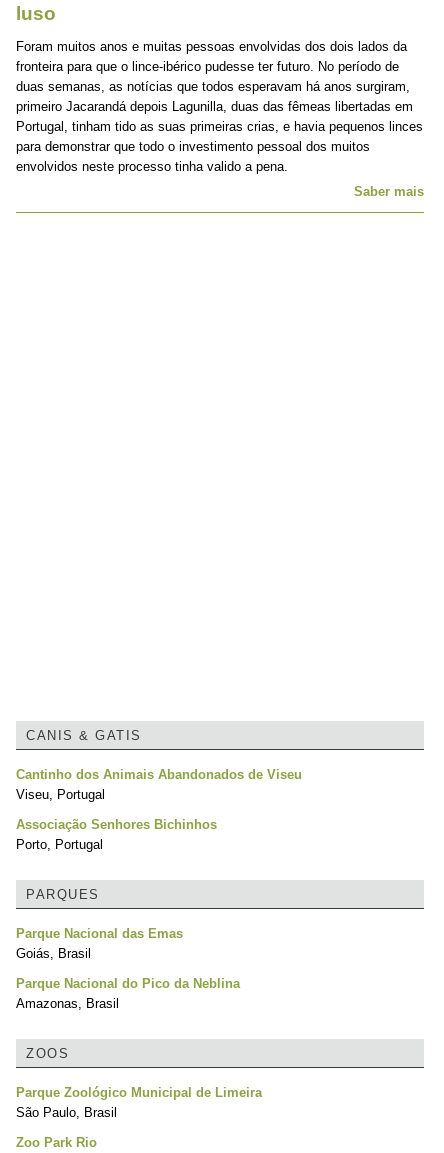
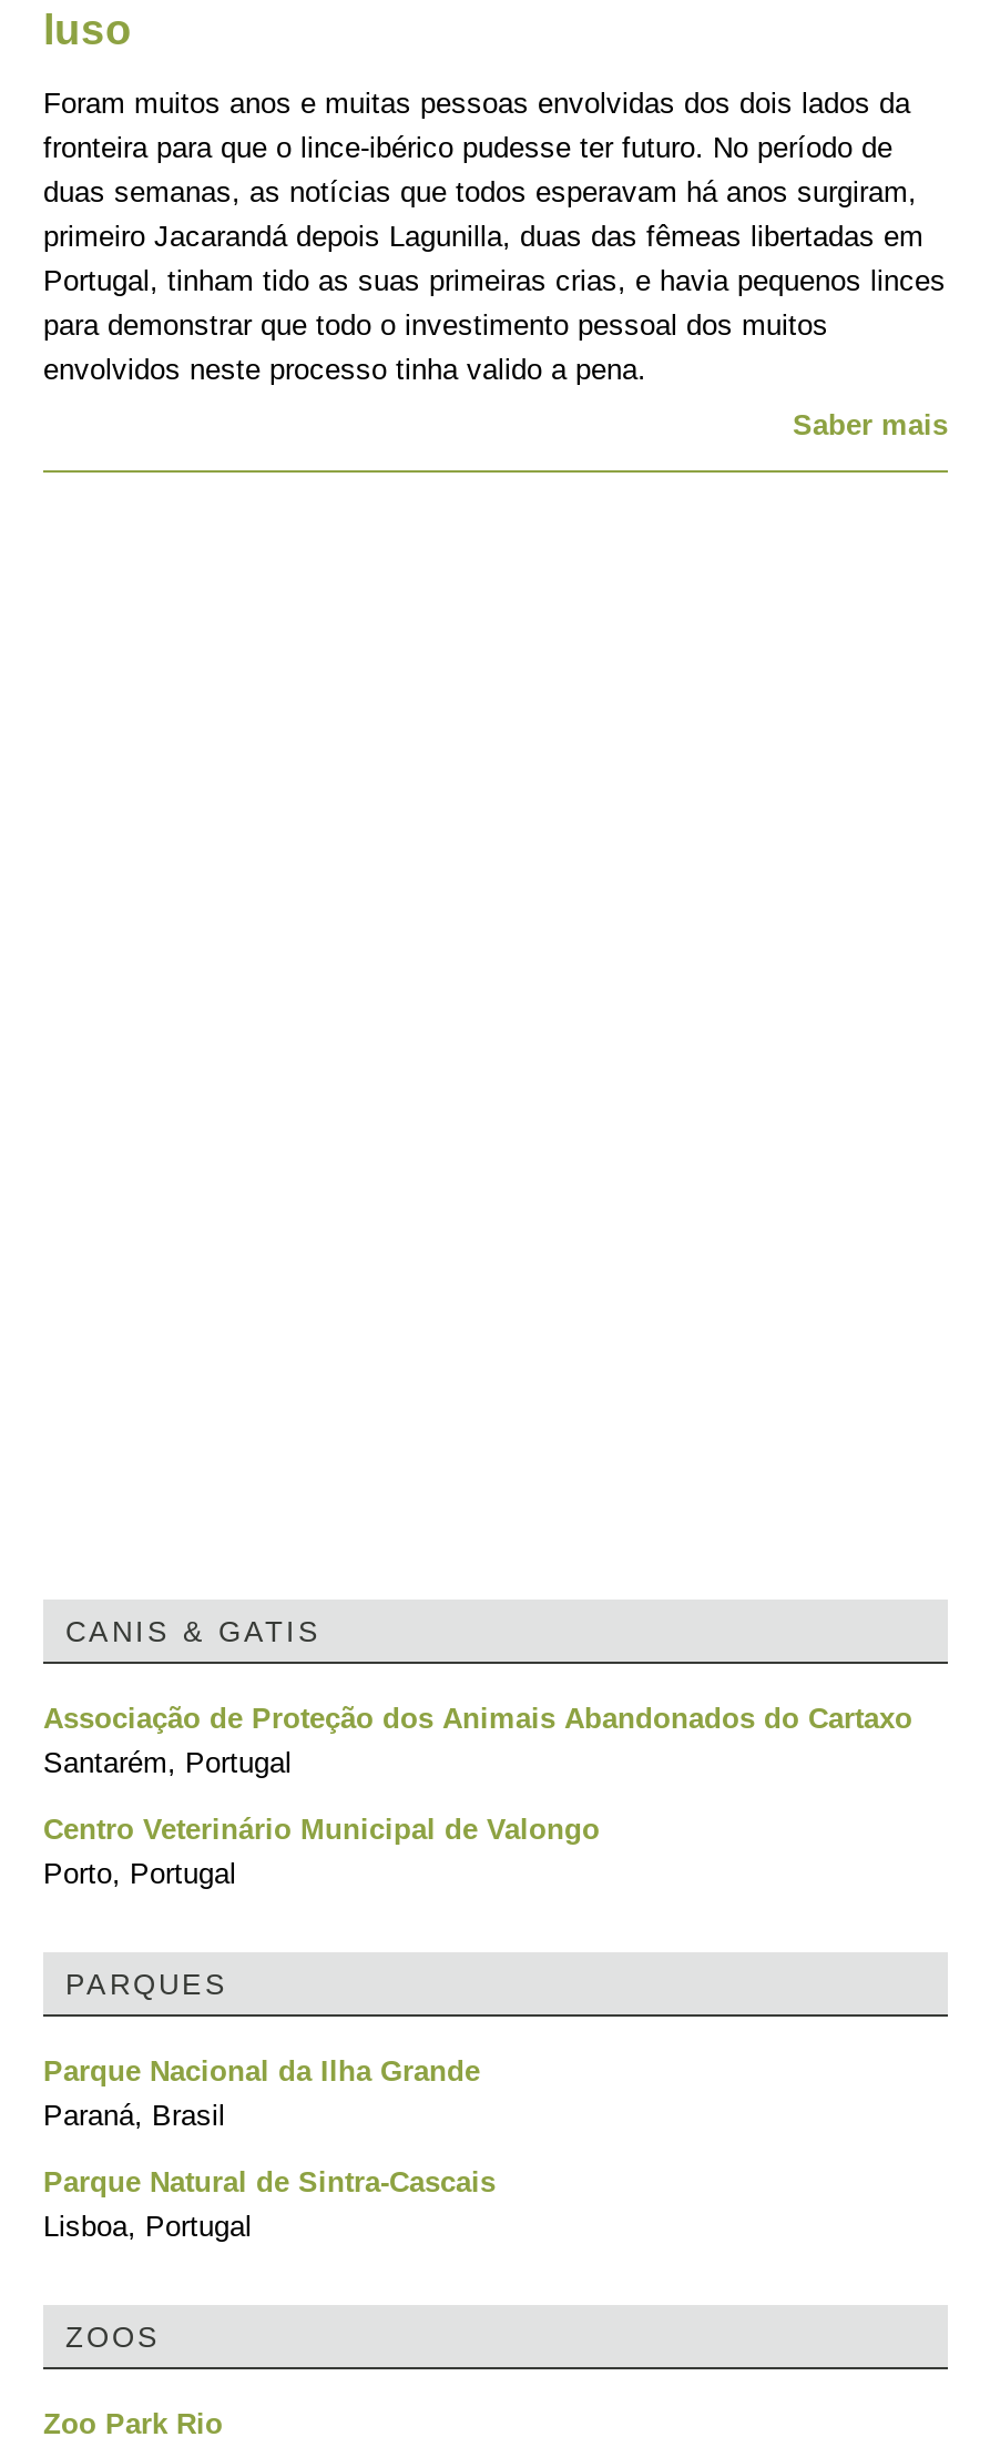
[16,767,302,802] Cantinho dos Animais Abandonados de Viseu | Viseu, Portugal -> [43,1702,912,1779] Associação de Proteção dos Animais Abandonados do Cartaxo | Santarém, Portugal
[16,817,217,832] Associação Senhores Bichinhos -> [43,1813,600,1846] Centro Veterinário Municipal de Valongo
[16,926,183,961] Parque Nacional das Emas | Goiás, Brasil -> [43,2054,480,2132] Parque Nacional da Ilha Grande | Paraná, Brasil
[16,976,240,1011] Parque Nacional do Pico da Neblina | Amazonas, Brasil -> [43,2165,496,2243] Parque Natural de Sintra-Cascais | Lisboa, Portugal
[16,1085,262,1120] Parque Zoológico Municipal de Limeira | São Paulo, Brasil -> none

